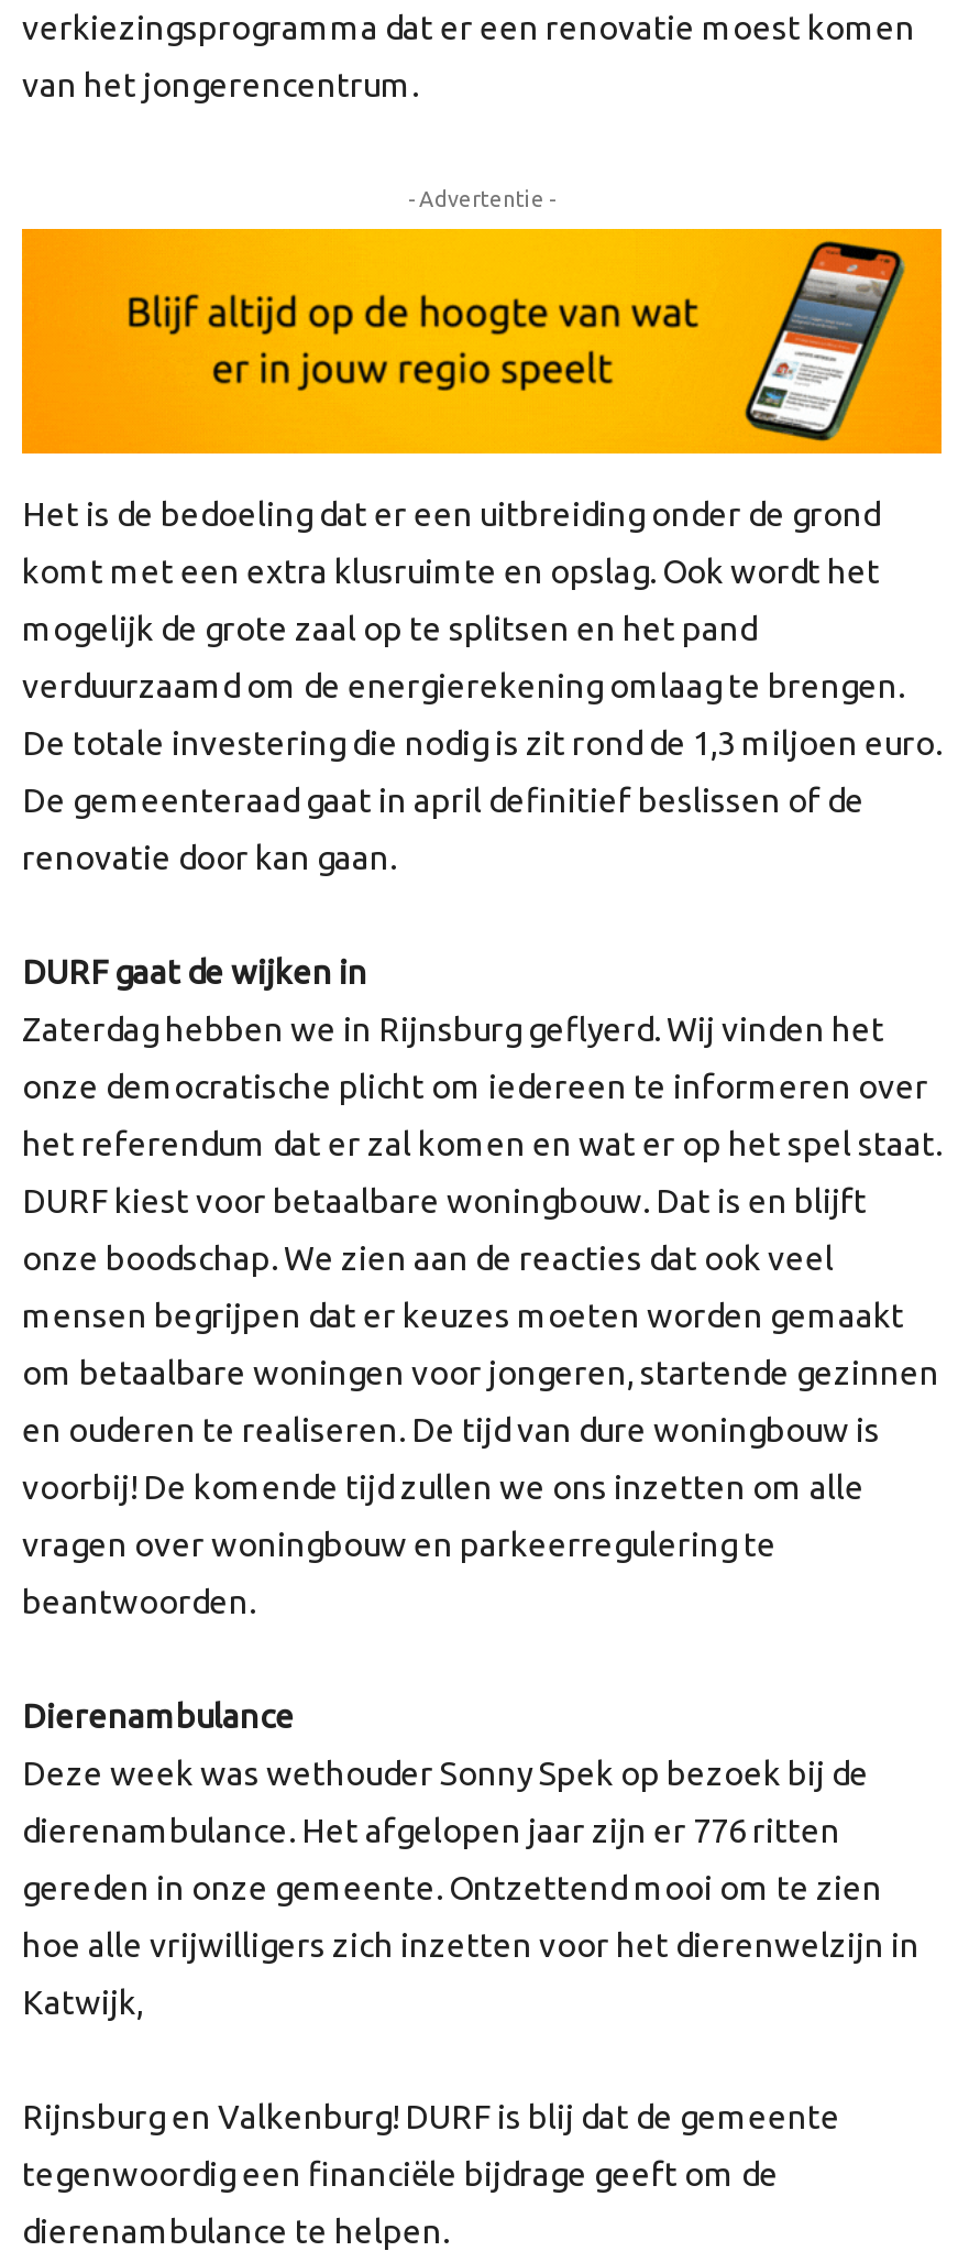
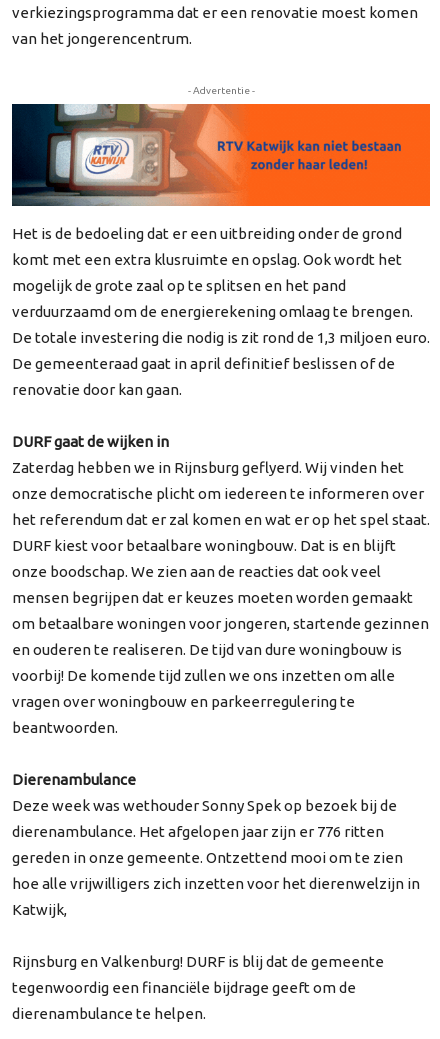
[20,227,942,456] [image] -> [11,103,430,207] [image]

